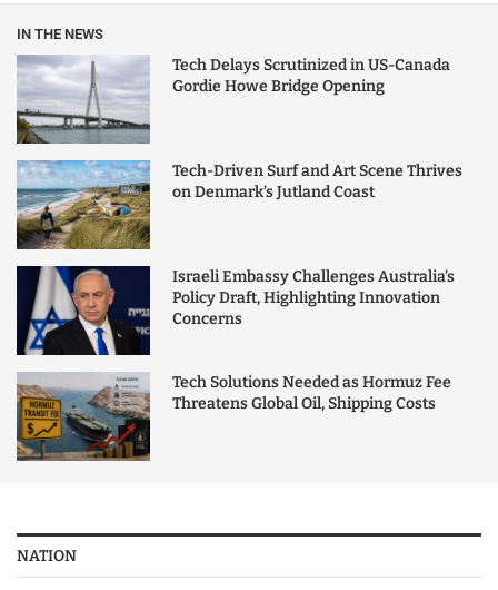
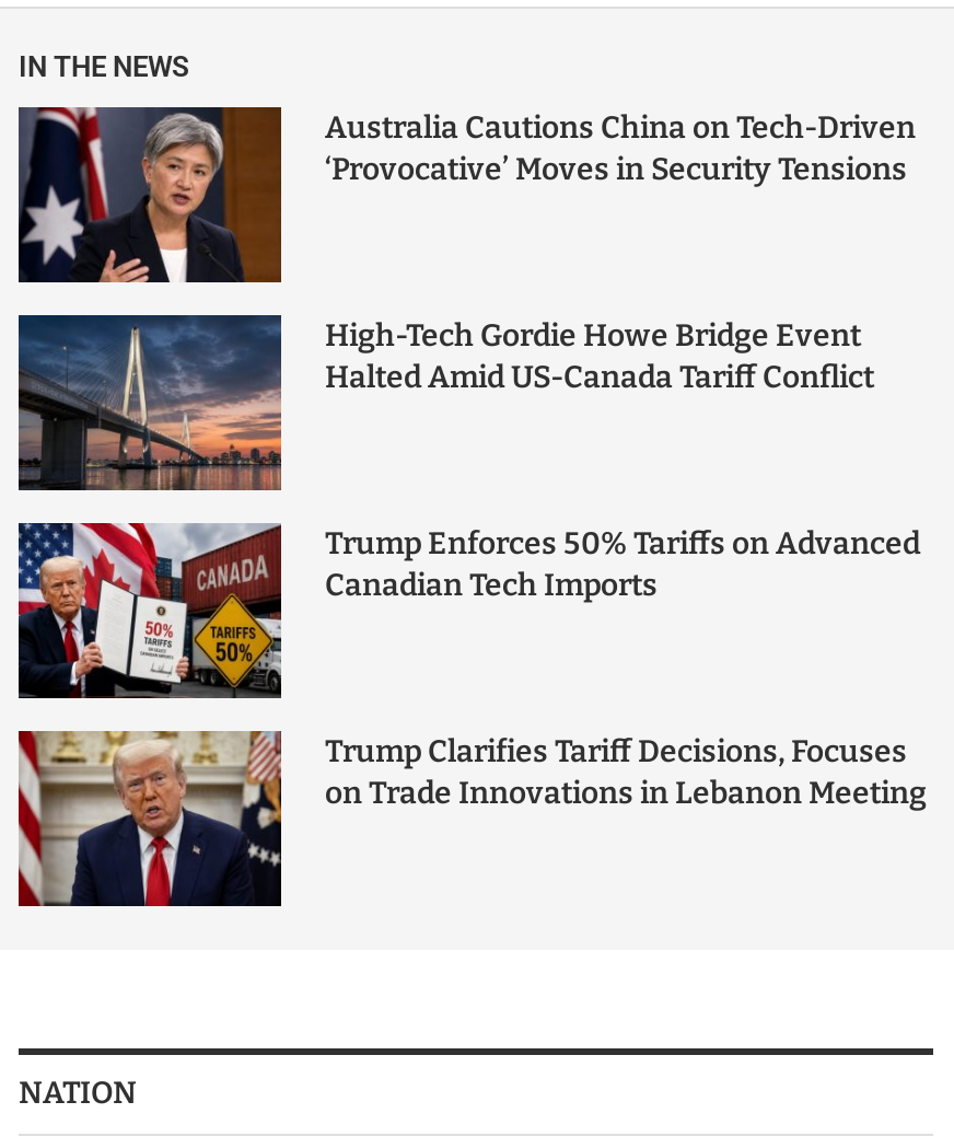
[17,55,450,145] [image] | Tech Delays Scrutinized in US-Canada | Gordie Howe Bridge Opening -> [16,105,916,285] [image] | Australia Cautions China on Tech-Driven | ‘Provocative’ Moves in Security Tensions
[17,159,462,250] [image] | Tech-Driven Surf and Art Scene Thrives | on Denmark’s Jutland Coast -> [16,313,874,492] [image] | High-Tech Gordie Howe Bridge Event | Halted Amid US-Canada Tariff Conflict
[16,265,455,356] [image] | Israeli Embassy Challenges Australia’s | Policy Draft, Highlighting Innovation | Concerns -> [16,521,920,700] [image] | Trump Enforces 50% Tariffs on Advanced | Canadian Tech Imports
[16,372,451,462] [image] | Tech Solutions Needed as Hormuz Fee | Threatens Global Oil, Shipping Costs -> [16,729,927,908] [image] | Trump Clarifies Tariff Decisions, Focuses | on Trade Innovations in Lebanon Meeting

